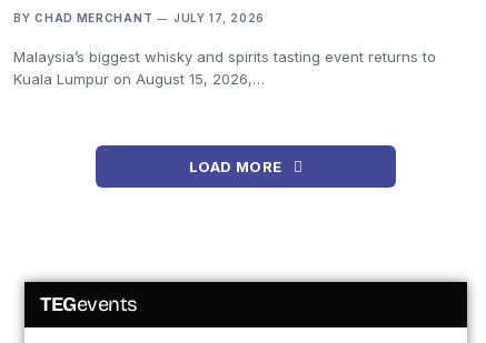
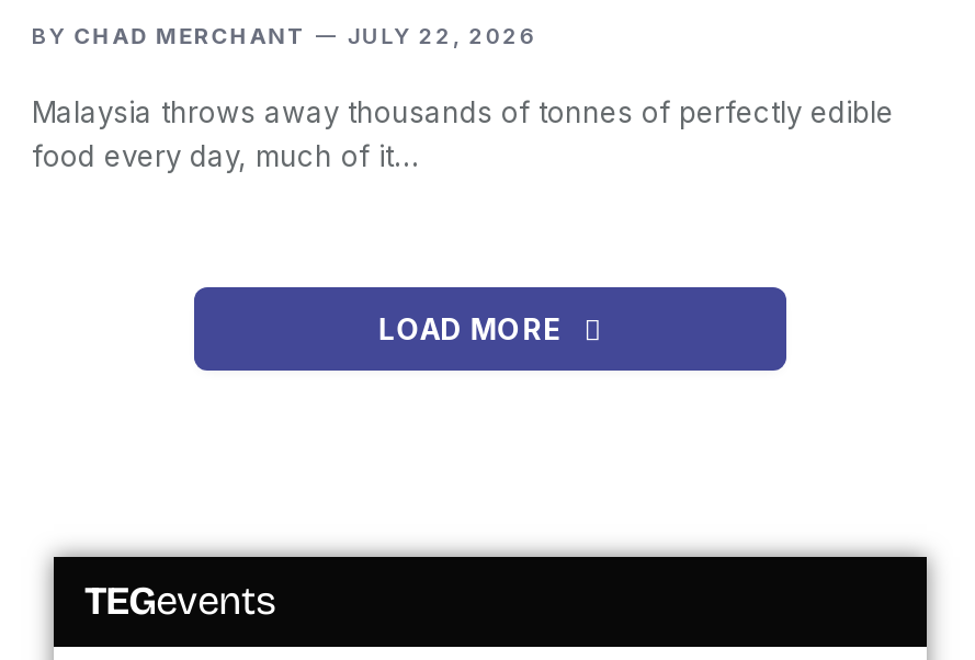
[13,11,265,25] BY CHAD MERCHANT JULY 17, 2026 -> [32,22,536,49] BY CHAD MERCHANT JULY 22, 2026
[13,48,436,88] Malaysia’s biggest whisky and spirits tasting event returns to | Kuala Lumpur on August 15, 2026,… -> [32,95,894,174] Malaysia throws away thousands of tonnes of perfectly edible | food every day, much of it…

